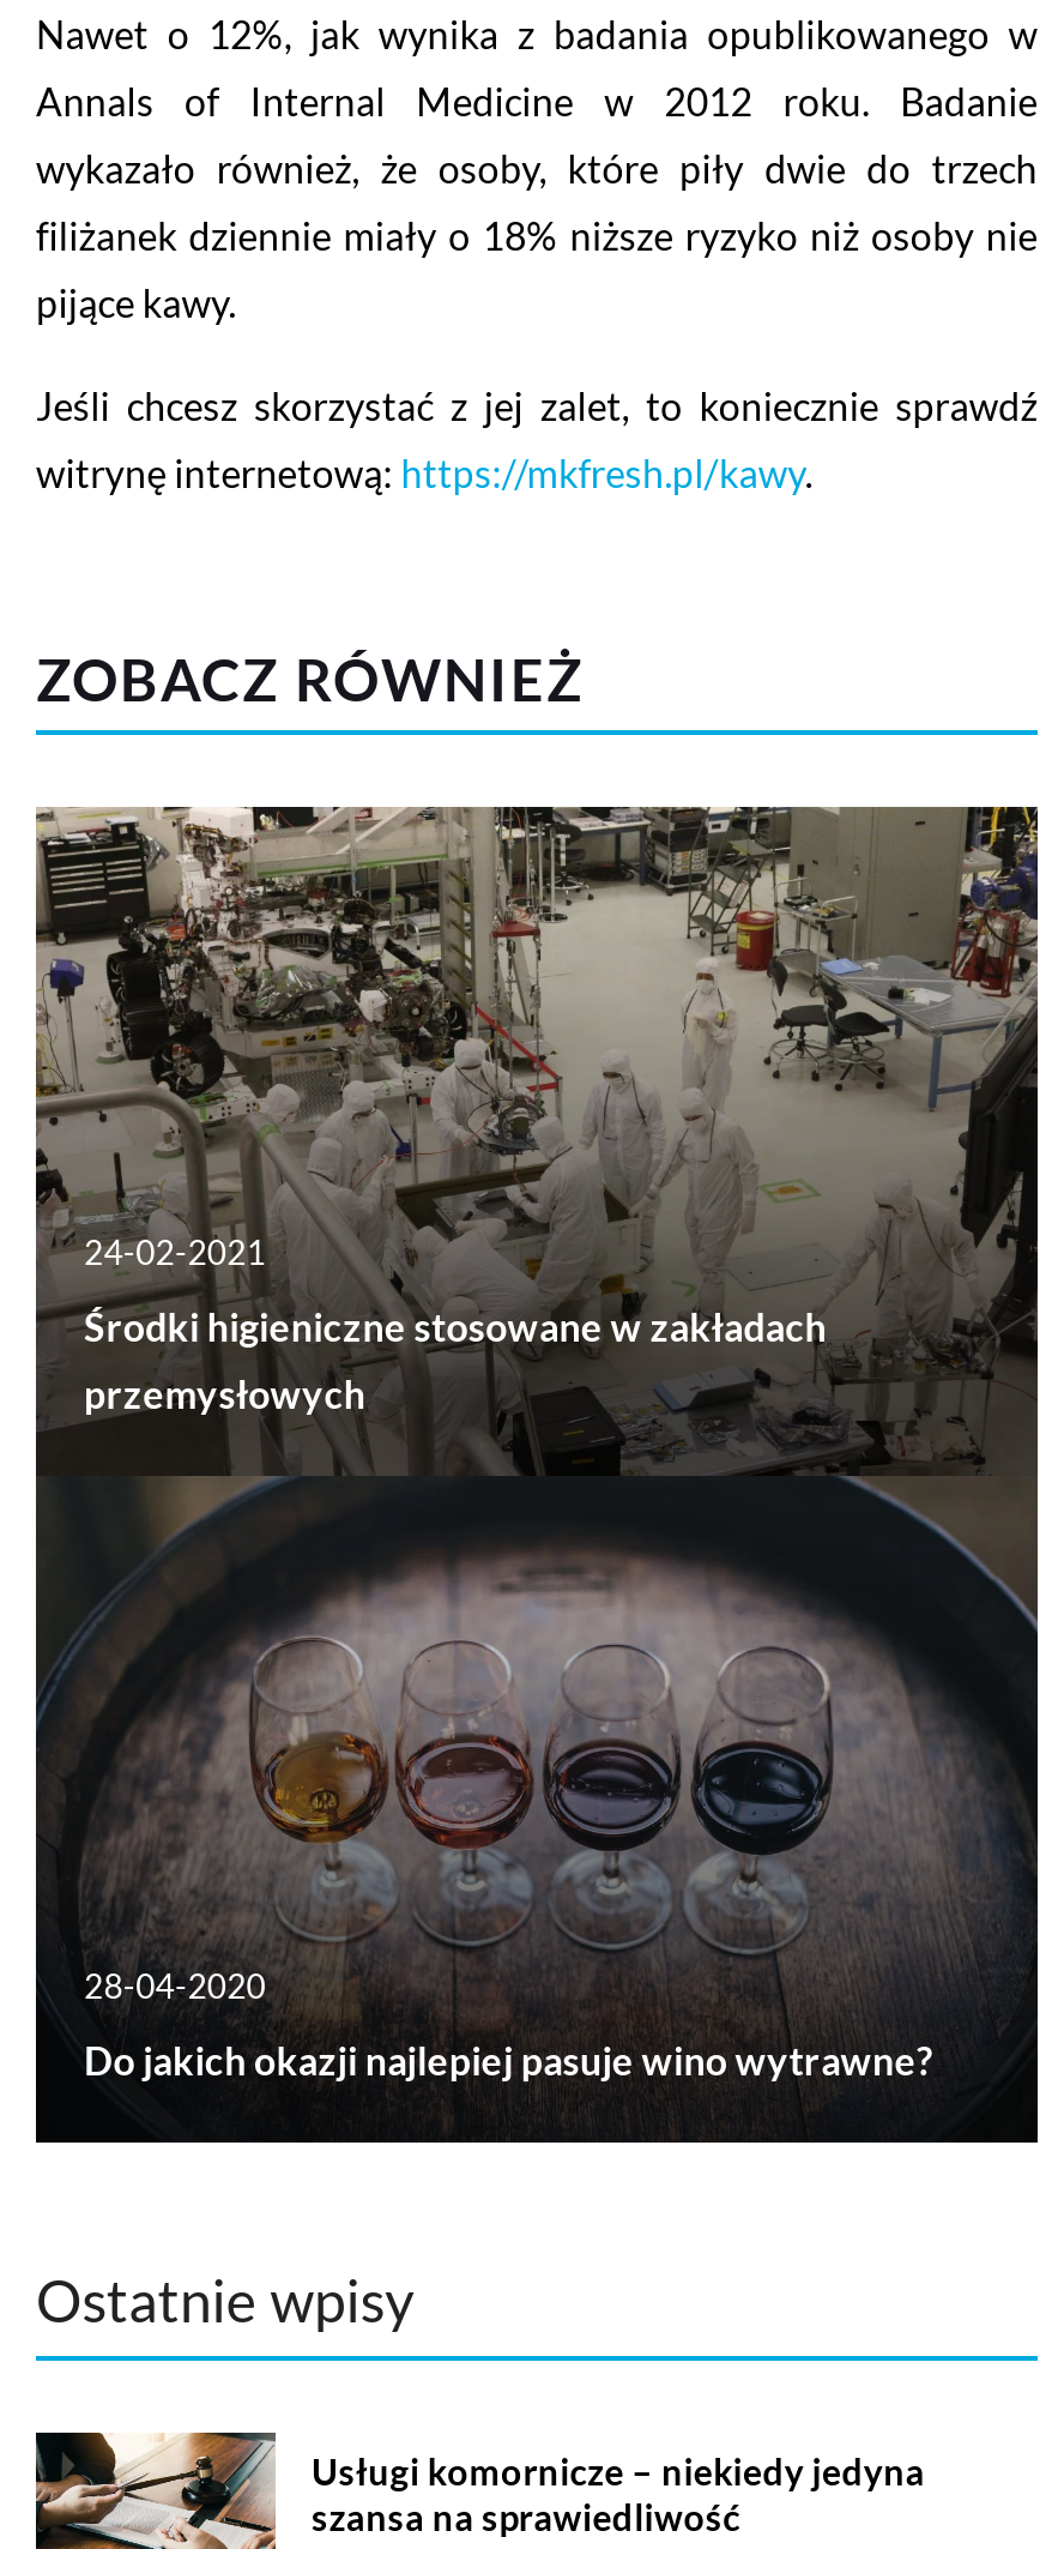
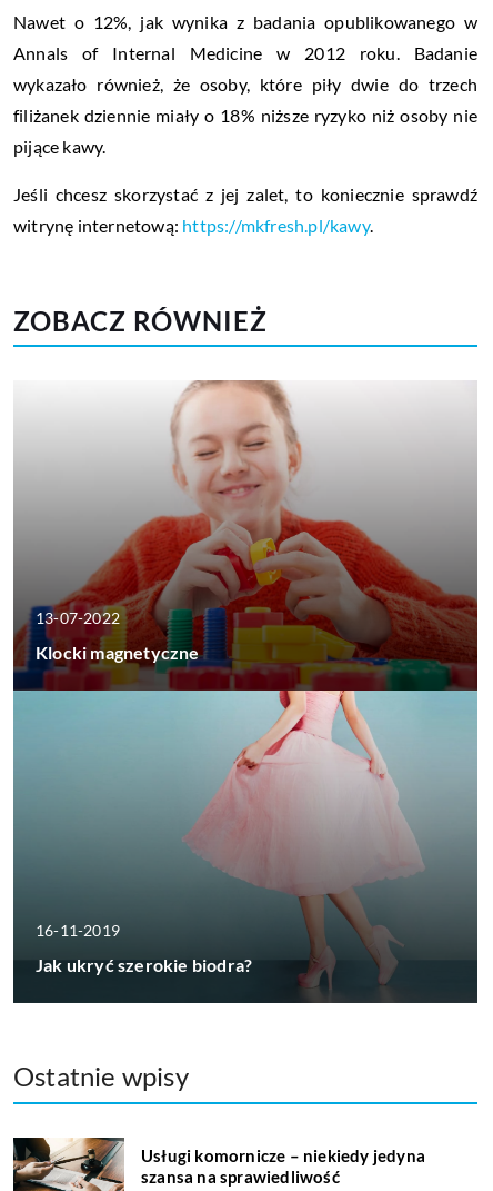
[34,805,1040,2143] [image] | 24-02-2021 | Środki higieniczne stosowane w zakładach | przemysłowych -> [12,380,479,1003] [image] | 13-07-2022 | Klocki magnetyczne
[84,1965,934,2083] 28-04-2020 | Do jakich okazji najlepiej pasuje wino wytrawne? -> [36,920,252,975] 16-11-2019 | Jak ukryć szerokie biodra?

